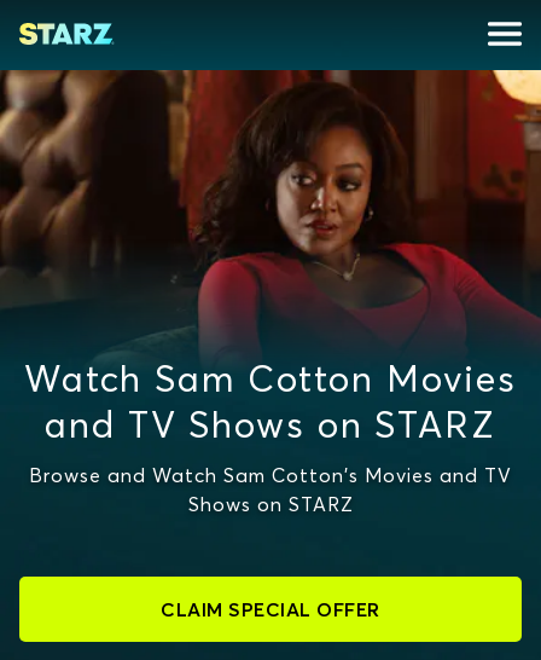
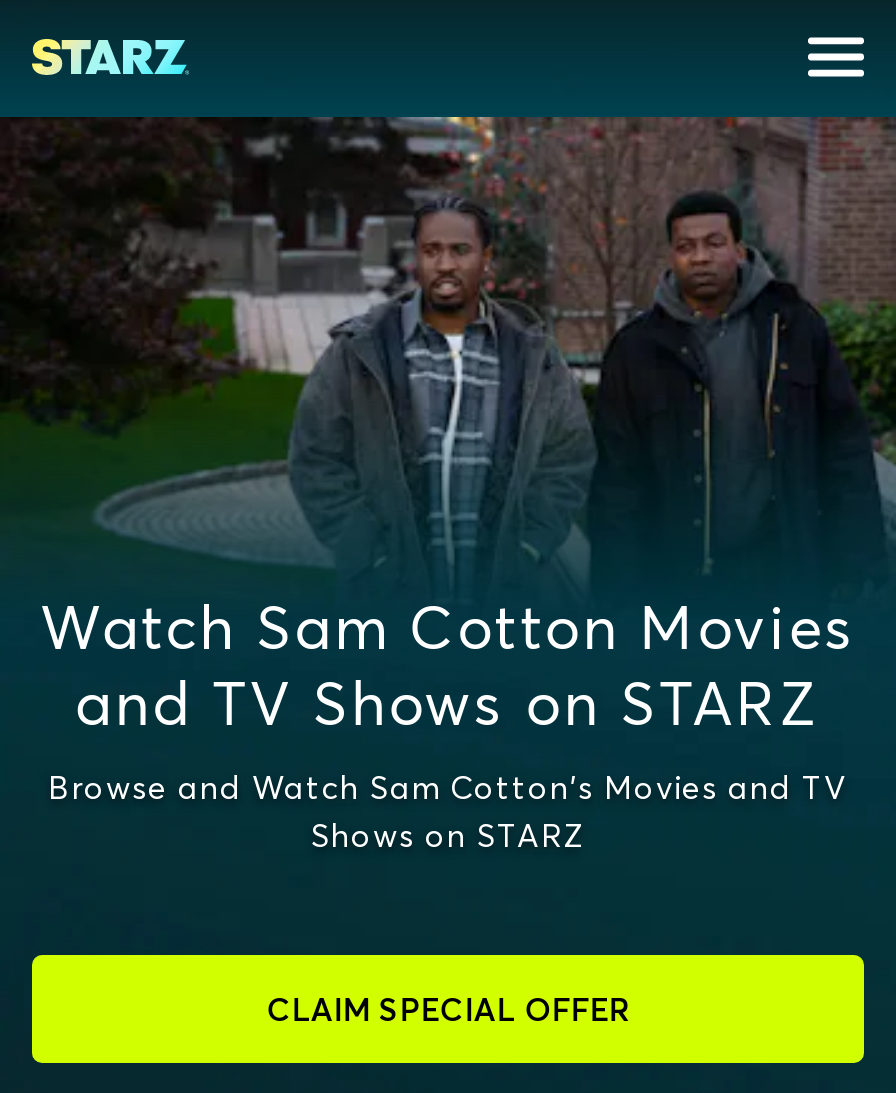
[4,69,537,354] [image] -> [6,115,890,585] [image]

